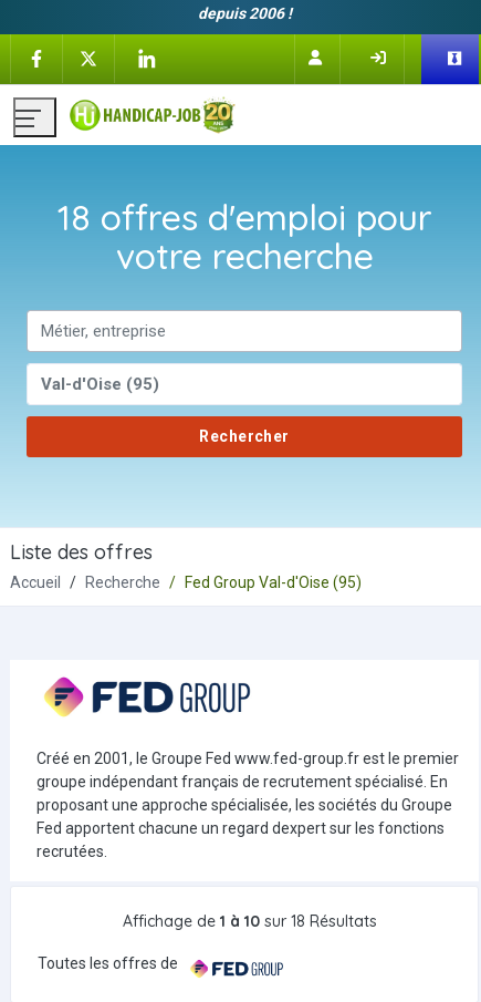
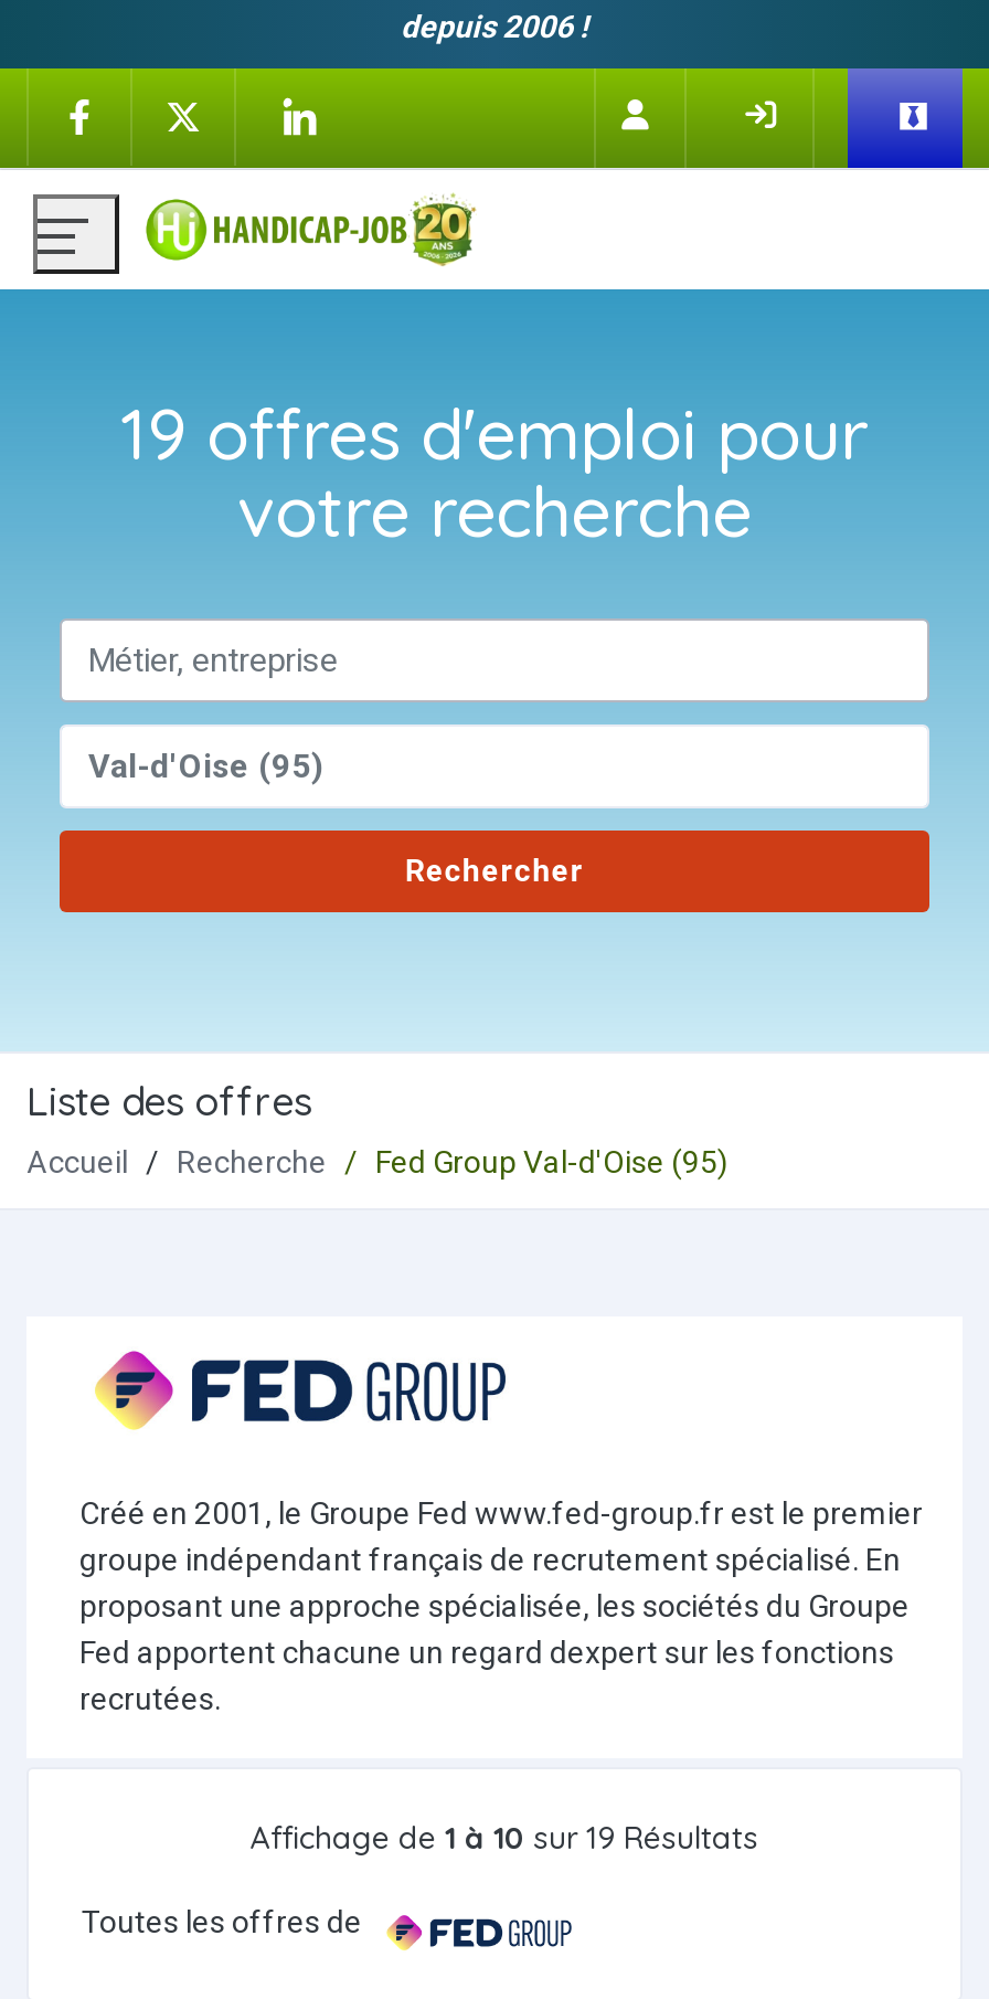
[57,195,432,239] 18 offres d'emploi pour -> [120,389,869,477] 19 offres d'emploi pour
[122,911,377,931] Affichage de 1 à 10 sur 18 Résultats -> [251,1817,758,1857] Affichage de 1 à 10 sur 19 Résultats

